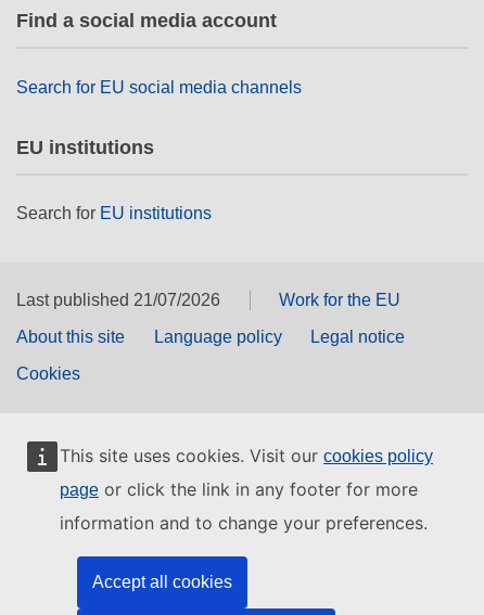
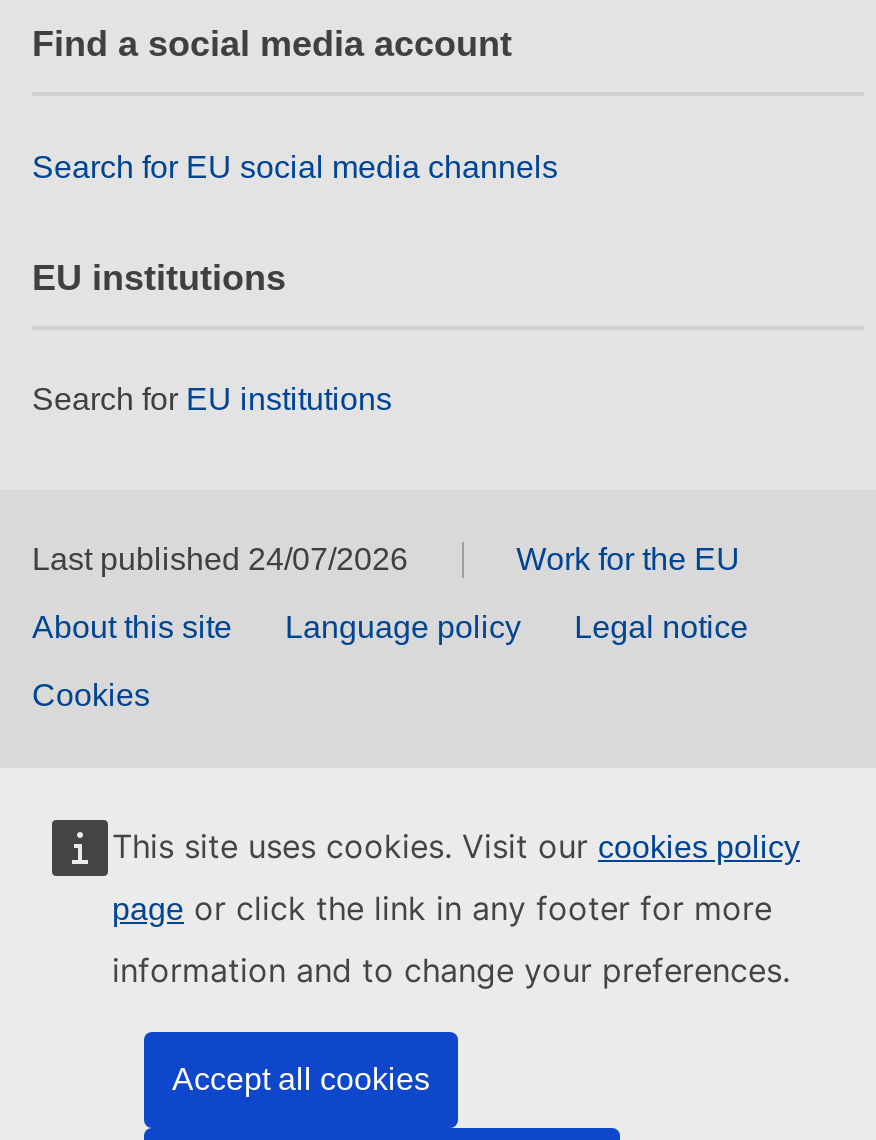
[16,291,220,310] Last published 21/07/2026 -> [32,543,408,577] Last published 24/07/2026

